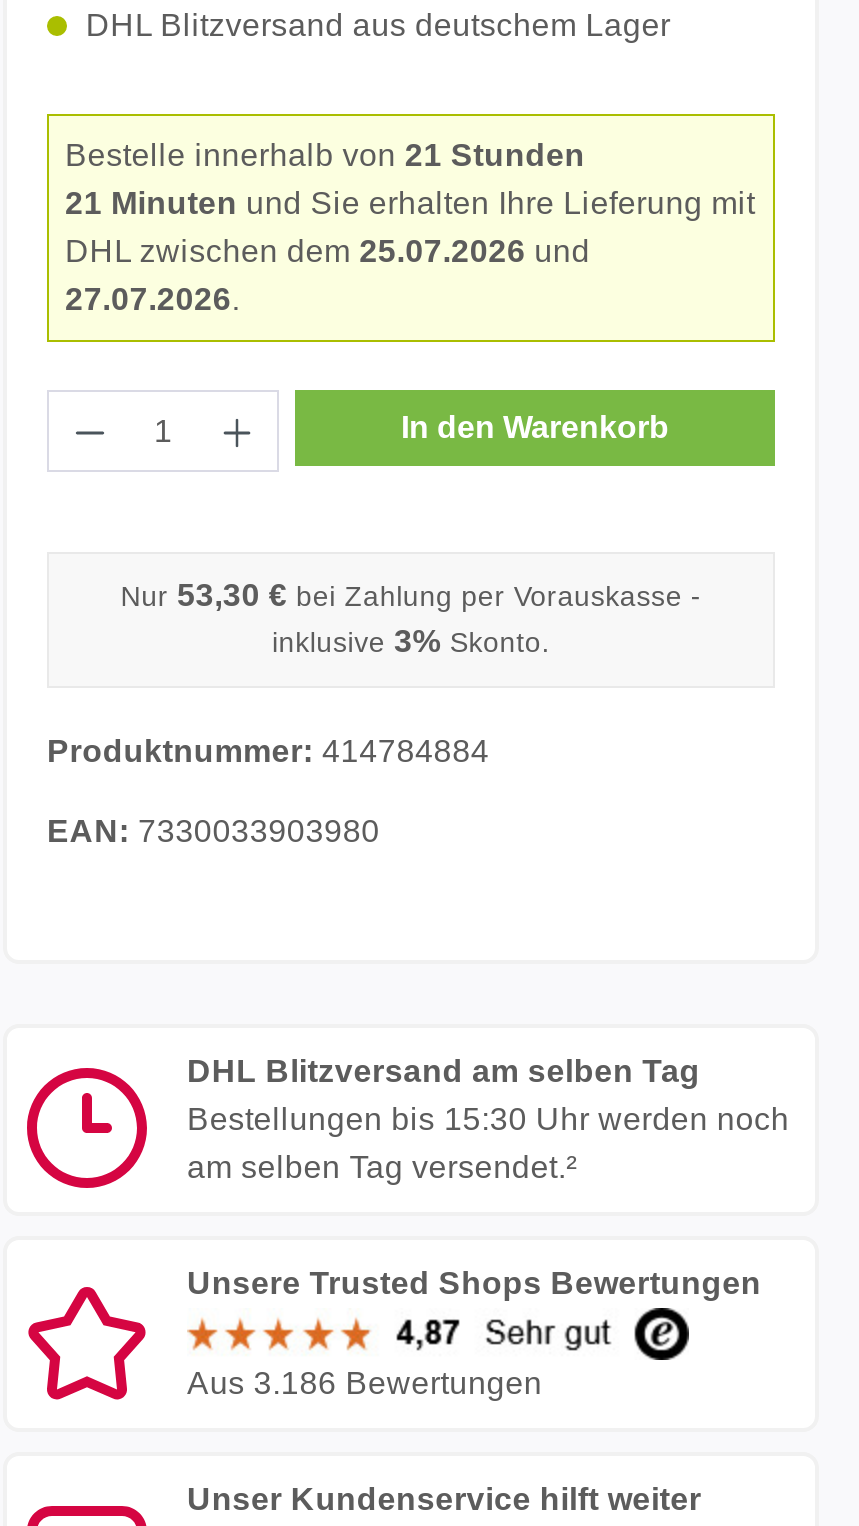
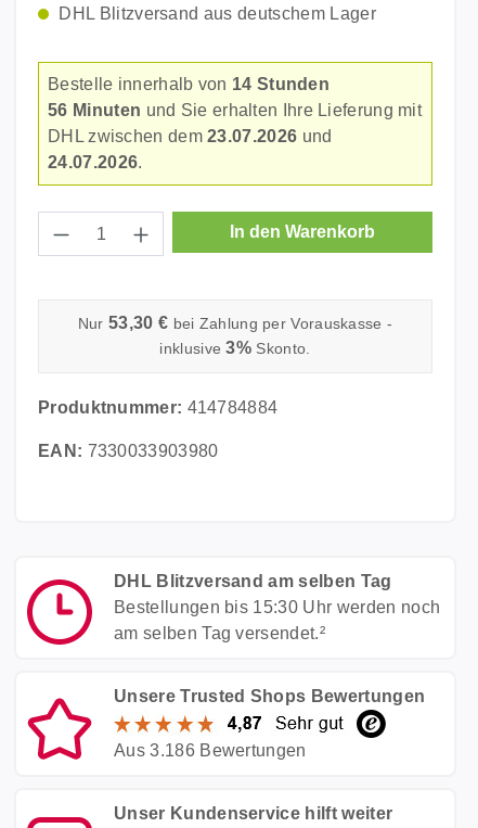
[65,138,585,172] Bestelle innerhalb von 21 Stunden -> [48,75,330,93] Bestelle innerhalb von 14 Stunden
[65,186,755,220] 21 Minuten und Sie erhalten Ihre Lieferung mit -> [48,101,422,119] 56 Minuten und Sie erhalten Ihre Lieferung mit
[65,234,590,268] DHL zwischen dem 25.07.2026 und -> [48,127,332,145] DHL zwischen dem 23.07.2026 und
[65,282,240,316] 27.07.2026. -> [48,153,143,171] 24.07.2026.

